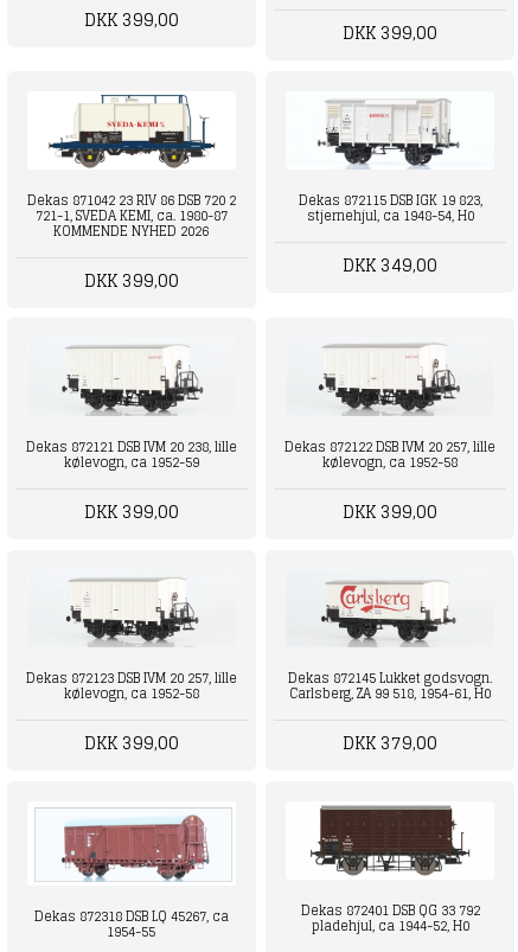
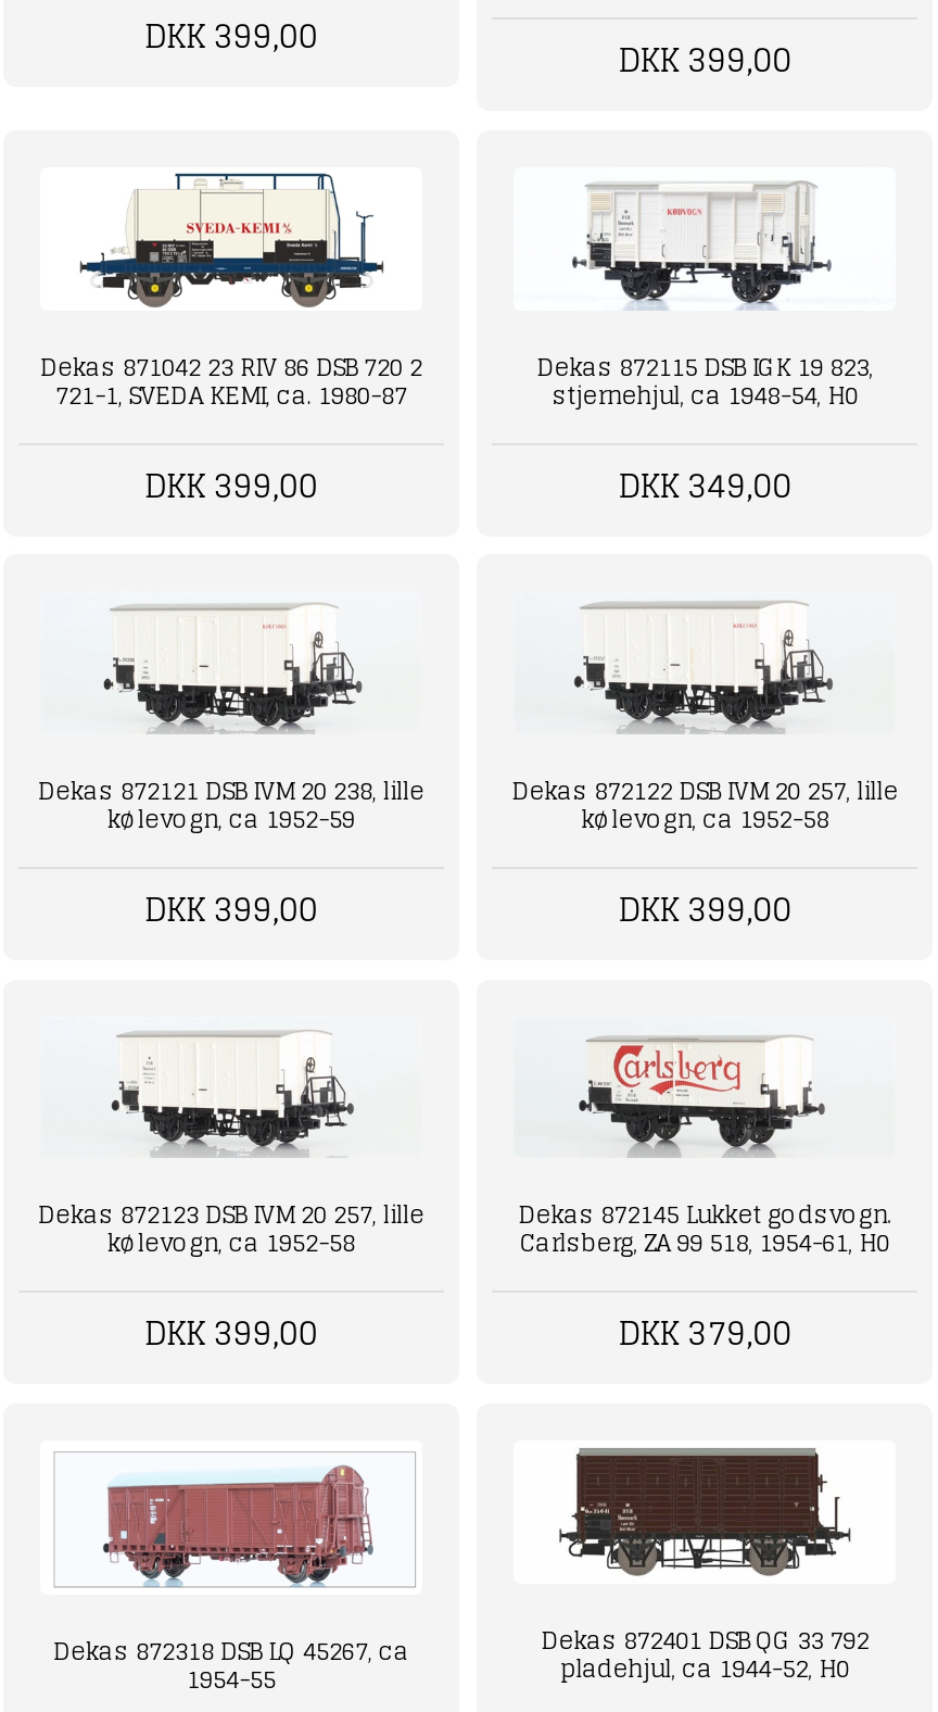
[54,219,209,243] KOMMENDE NYHED 2026 -> none

